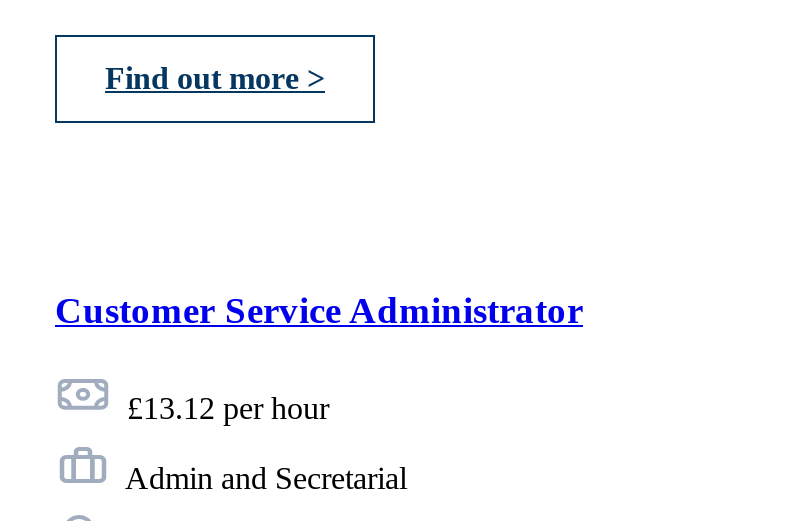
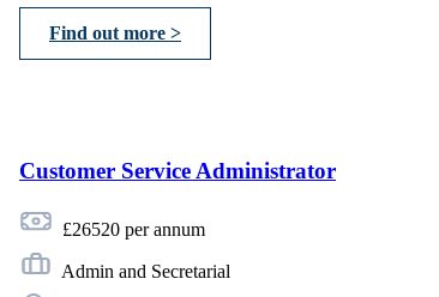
[119,391,329,425] £13.12 per hour -> [58,219,205,240] £26520 per annum

